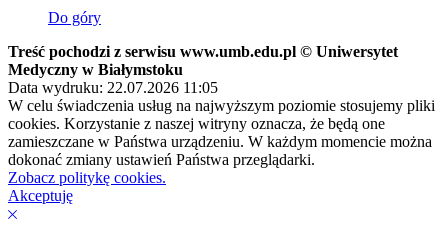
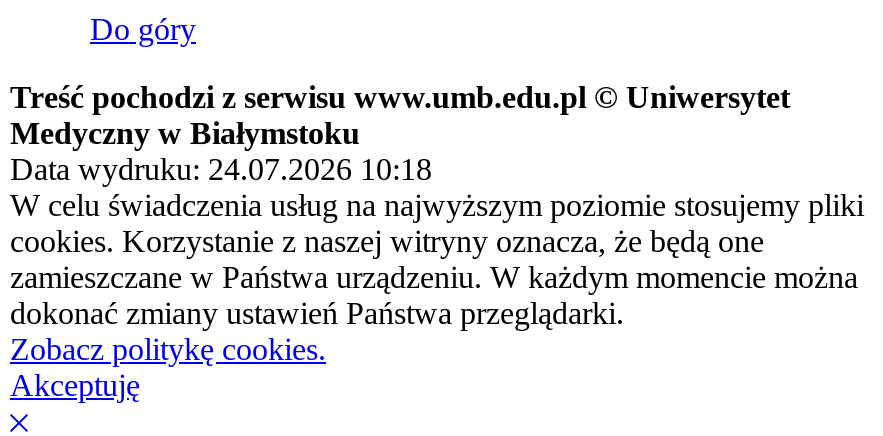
[8,79,218,96] Data wydruku: 22.07.2026 11:05 -> [10,152,432,186] Data wydruku: 24.07.2026 10:18

